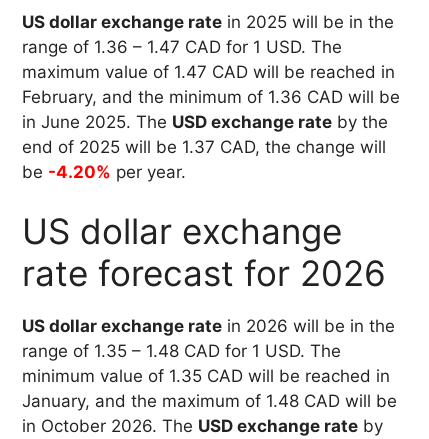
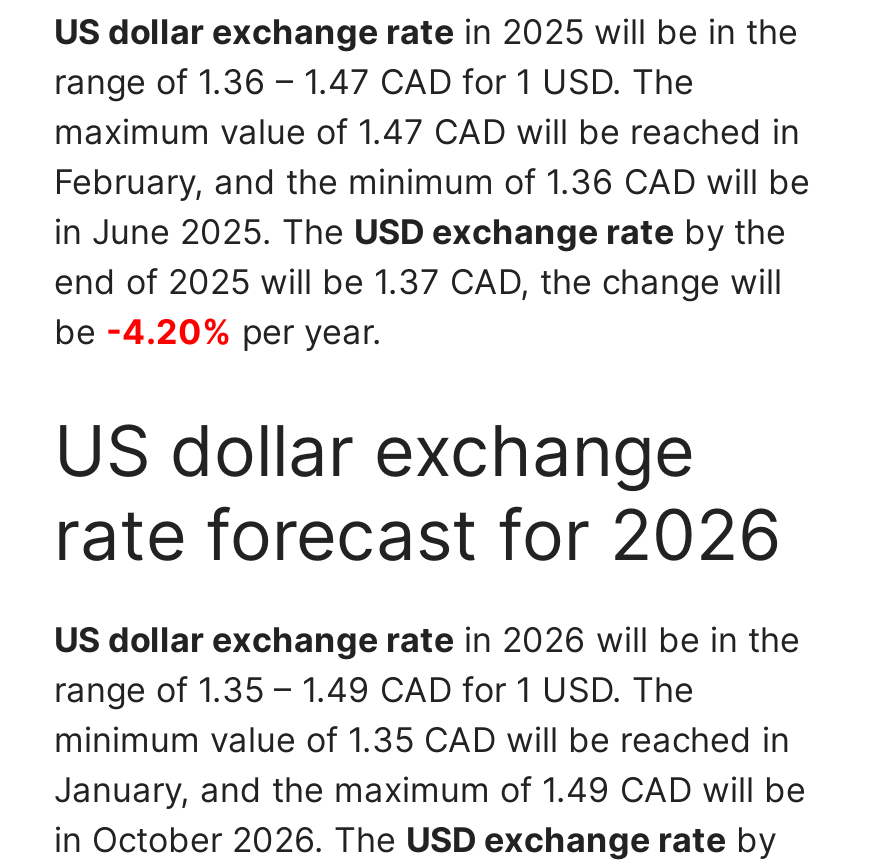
[22,341,341,361] range of 1.35 – 1.48 CAD for 1 USD. The -> [54,670,694,710] range of 1.35 – 1.49 CAD for 1 USD. The
[22,391,397,411] January, and the maximum of 1.48 CAD will be -> [54,770,806,810] January, and the maximum of 1.49 CAD will be

